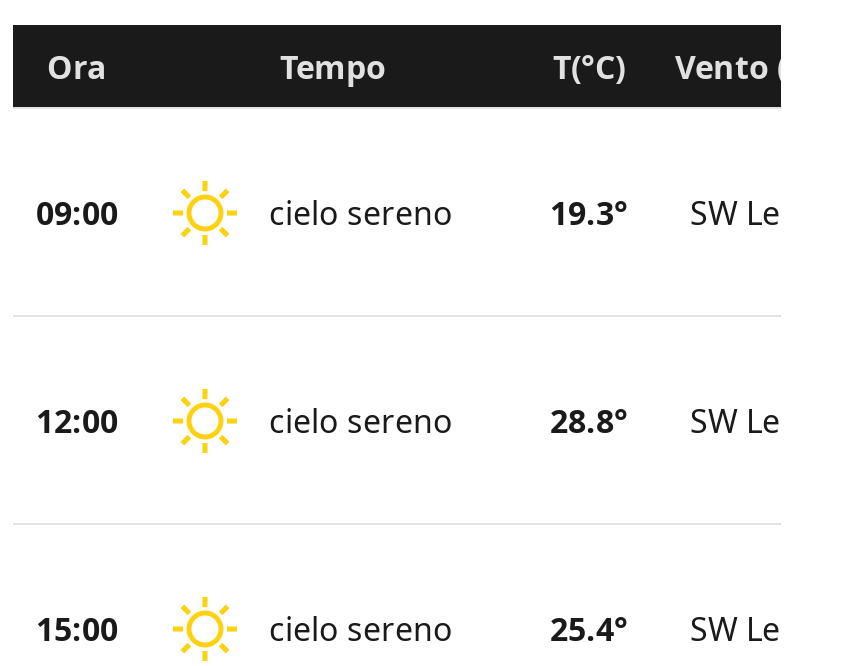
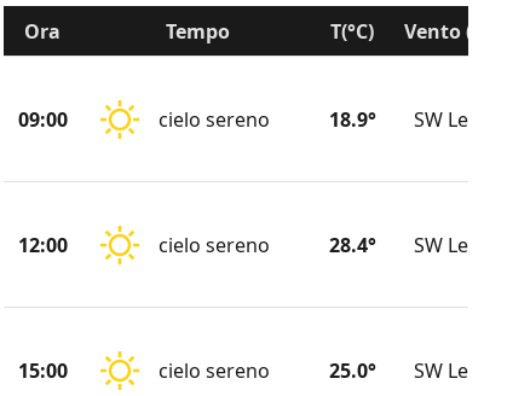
[550,191,628,235] 19.3° -> [329,106,376,133] 18.9°
[550,399,628,443] 28.8° -> [329,232,376,258] 28.4°
[550,607,628,651] 25.4° -> [329,357,376,384] 25.0°

